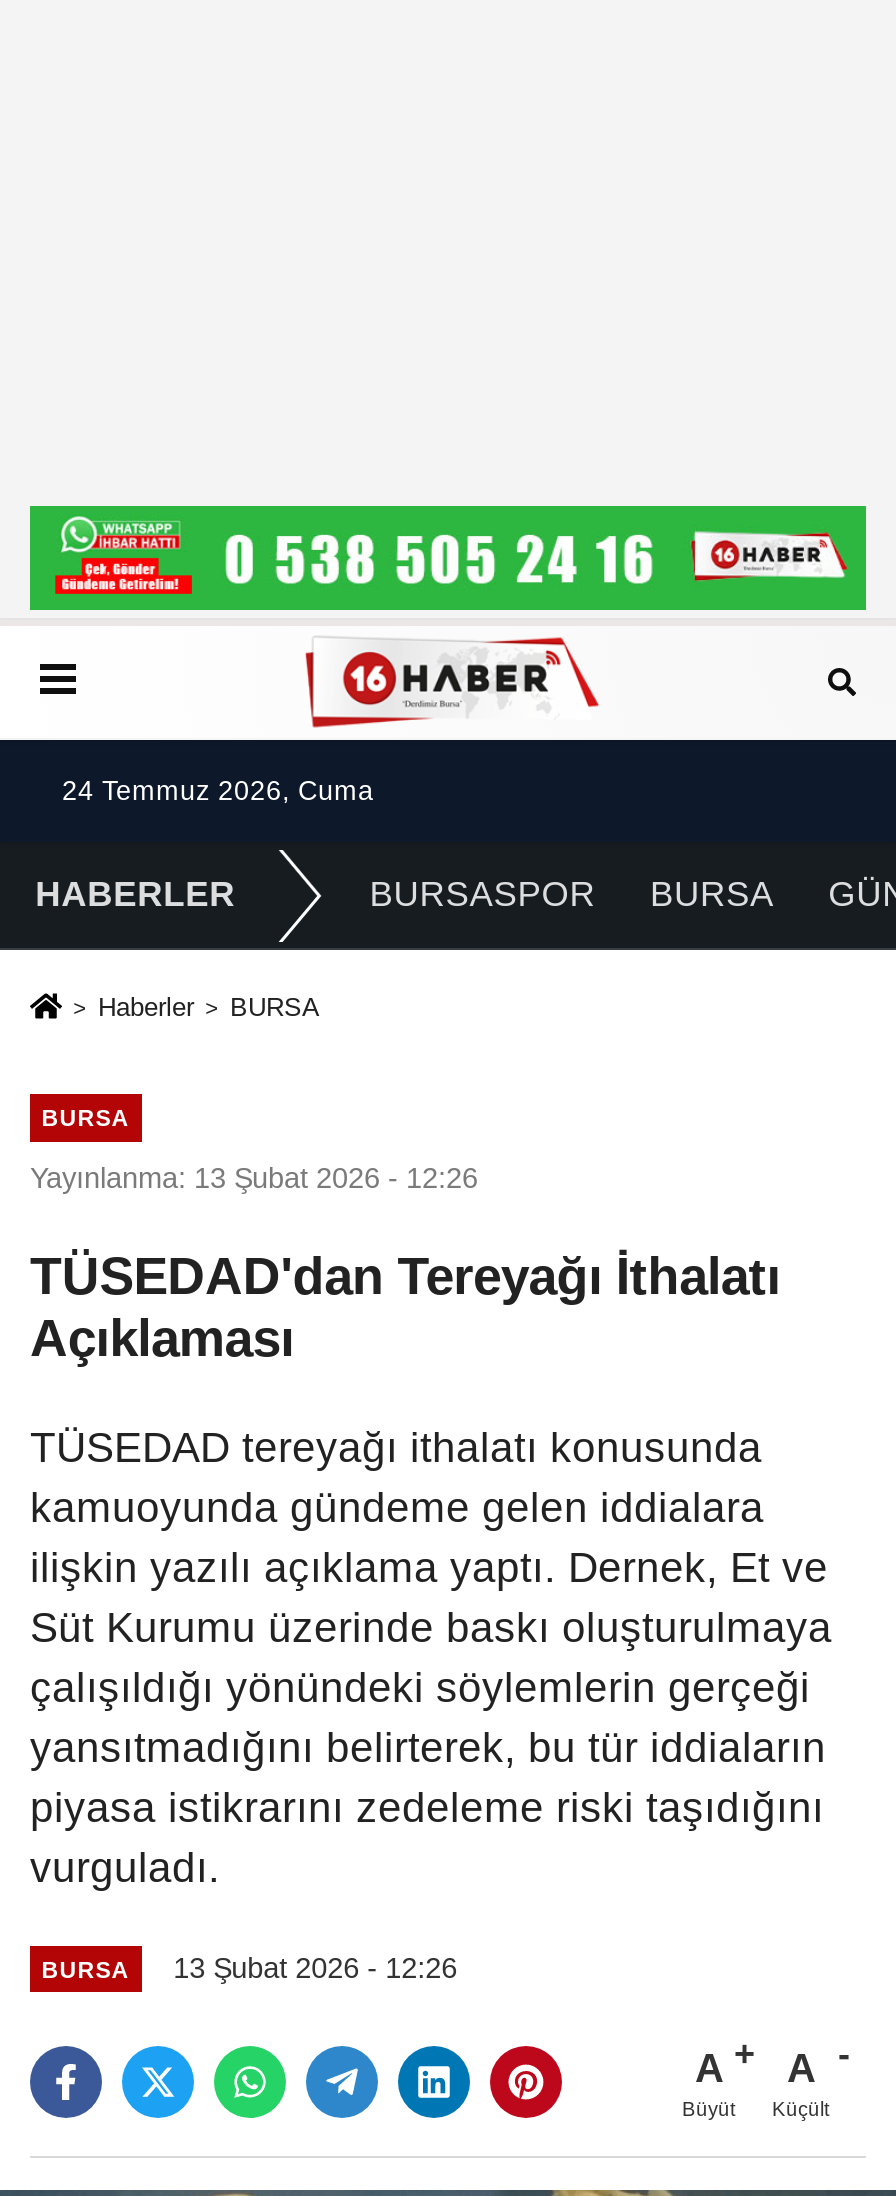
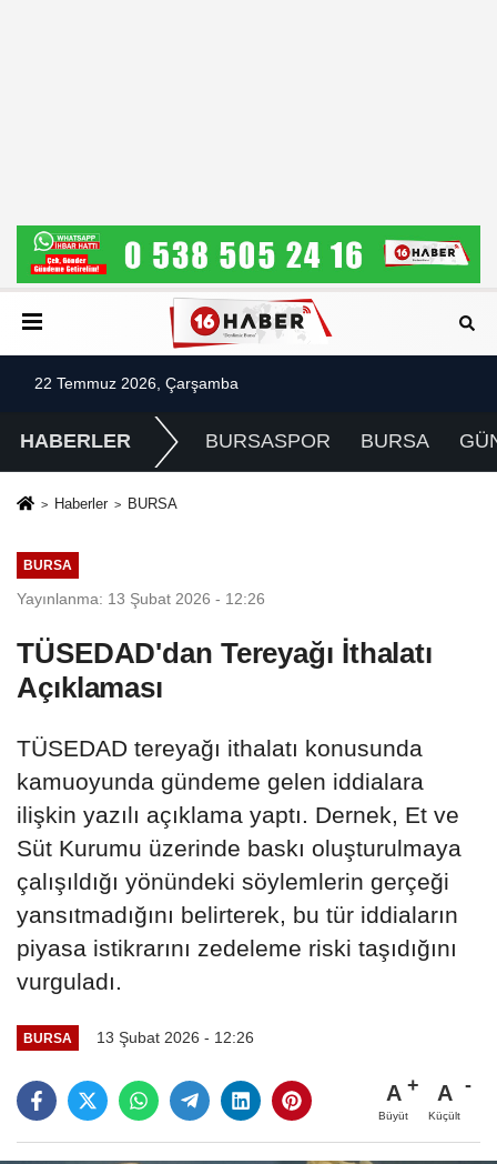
[62,775,374,805] 24 Temmuz 2026, Cuma -> [34,375,239,392] 22 Temmuz 2026, Çarşamba

